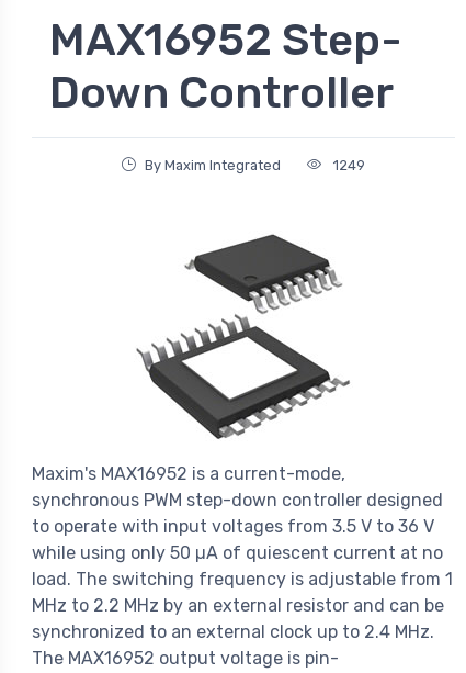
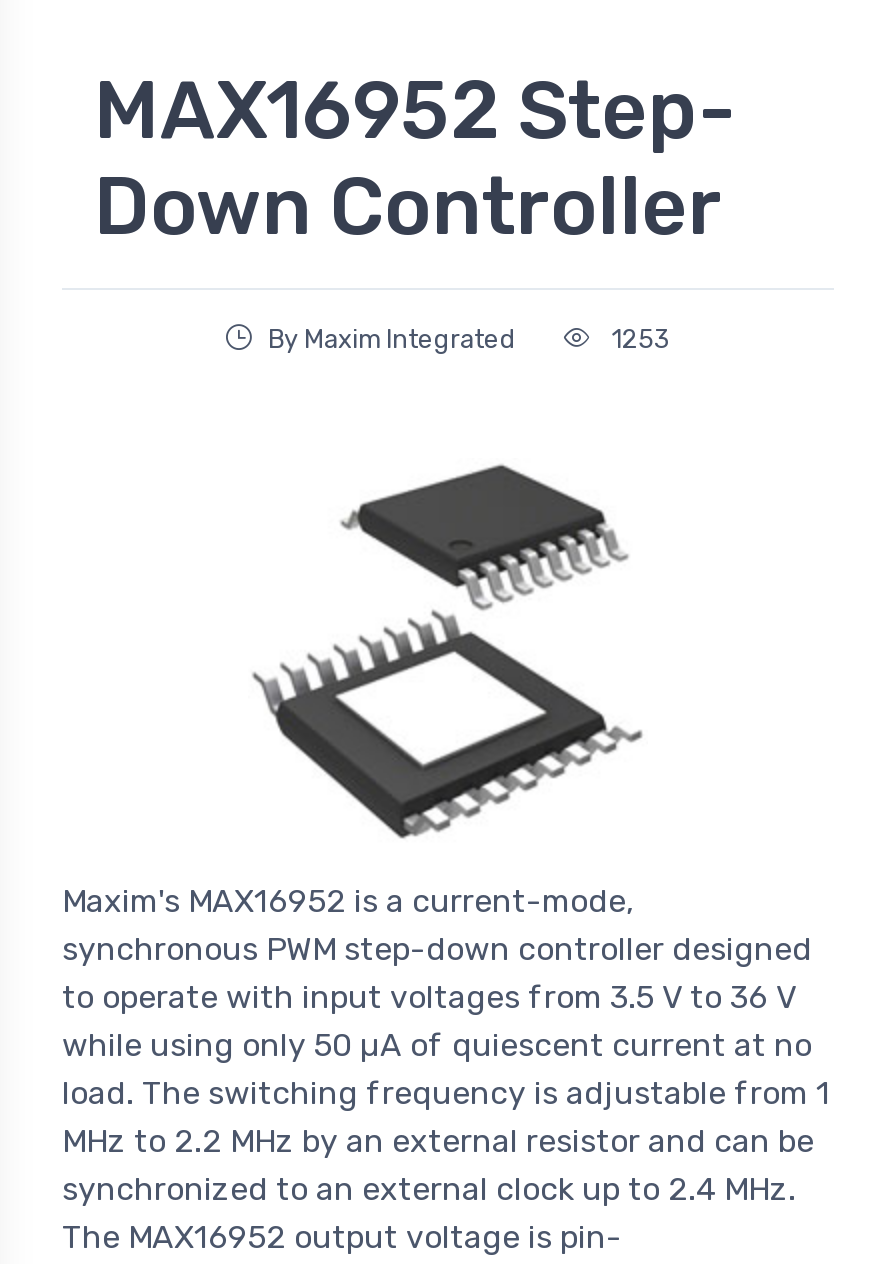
[330,157,365,174] 1249 -> [606,325,670,355] 1253

